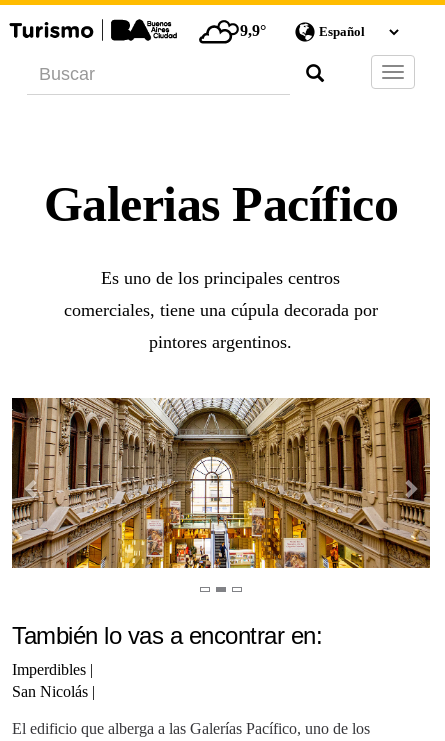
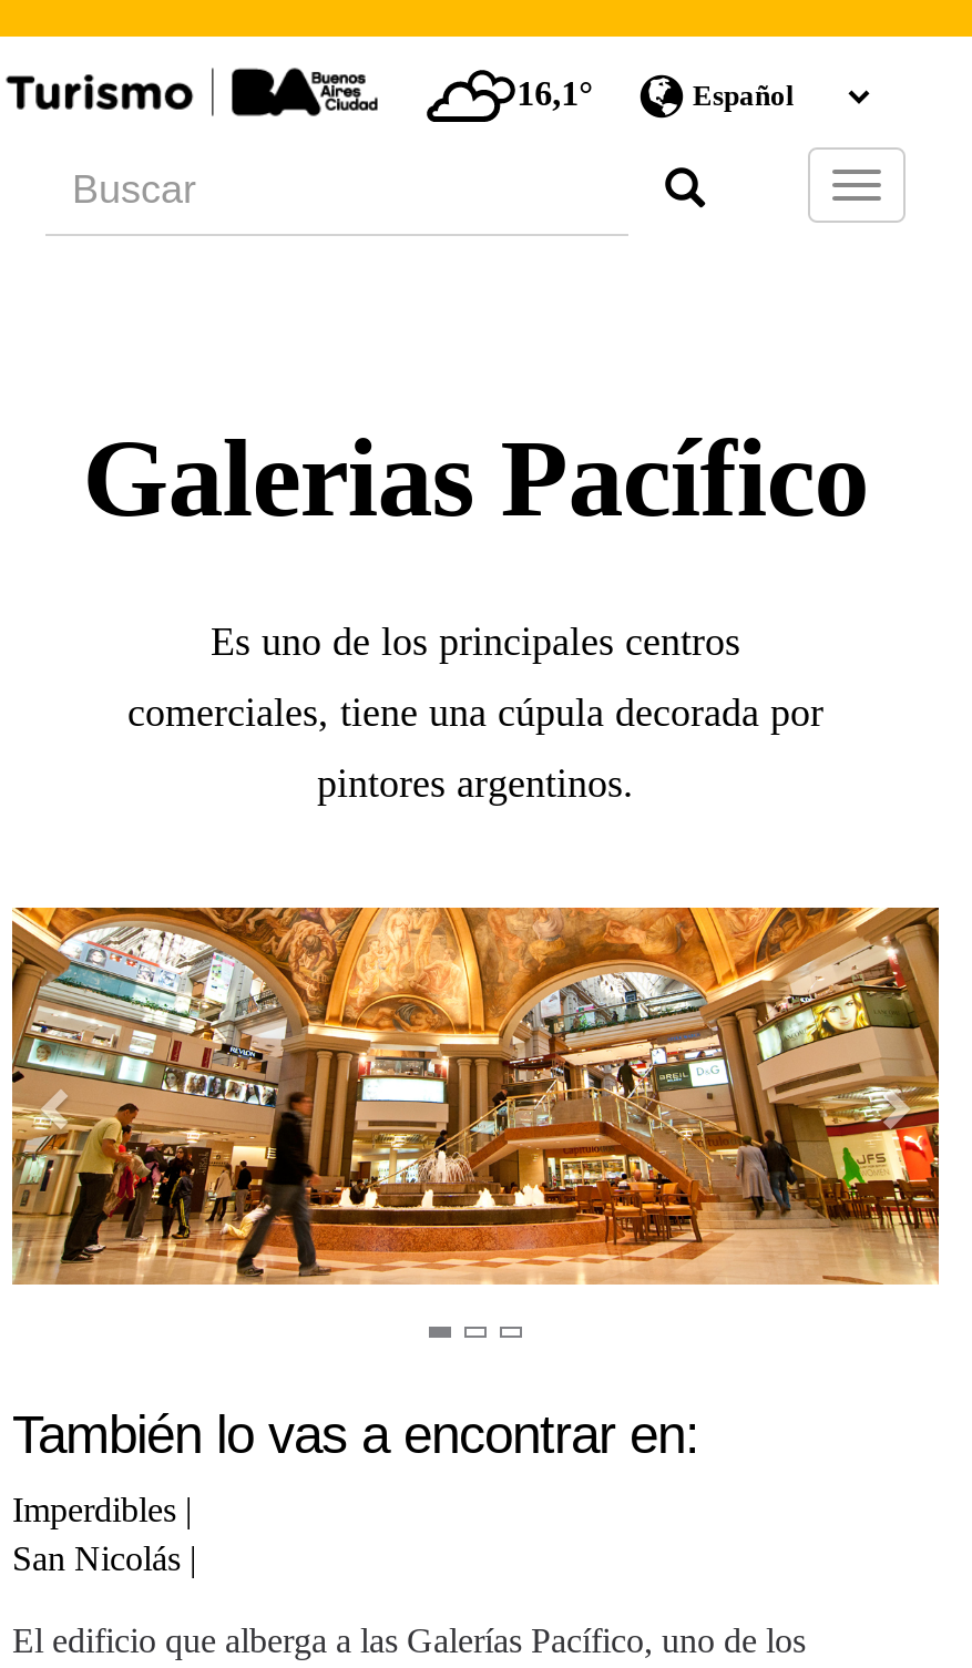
[240,22,266,39] 9,9° -> [517,74,592,112] 16,1°
[11,397,431,569] [image] -> [10,905,939,1287] [image]

